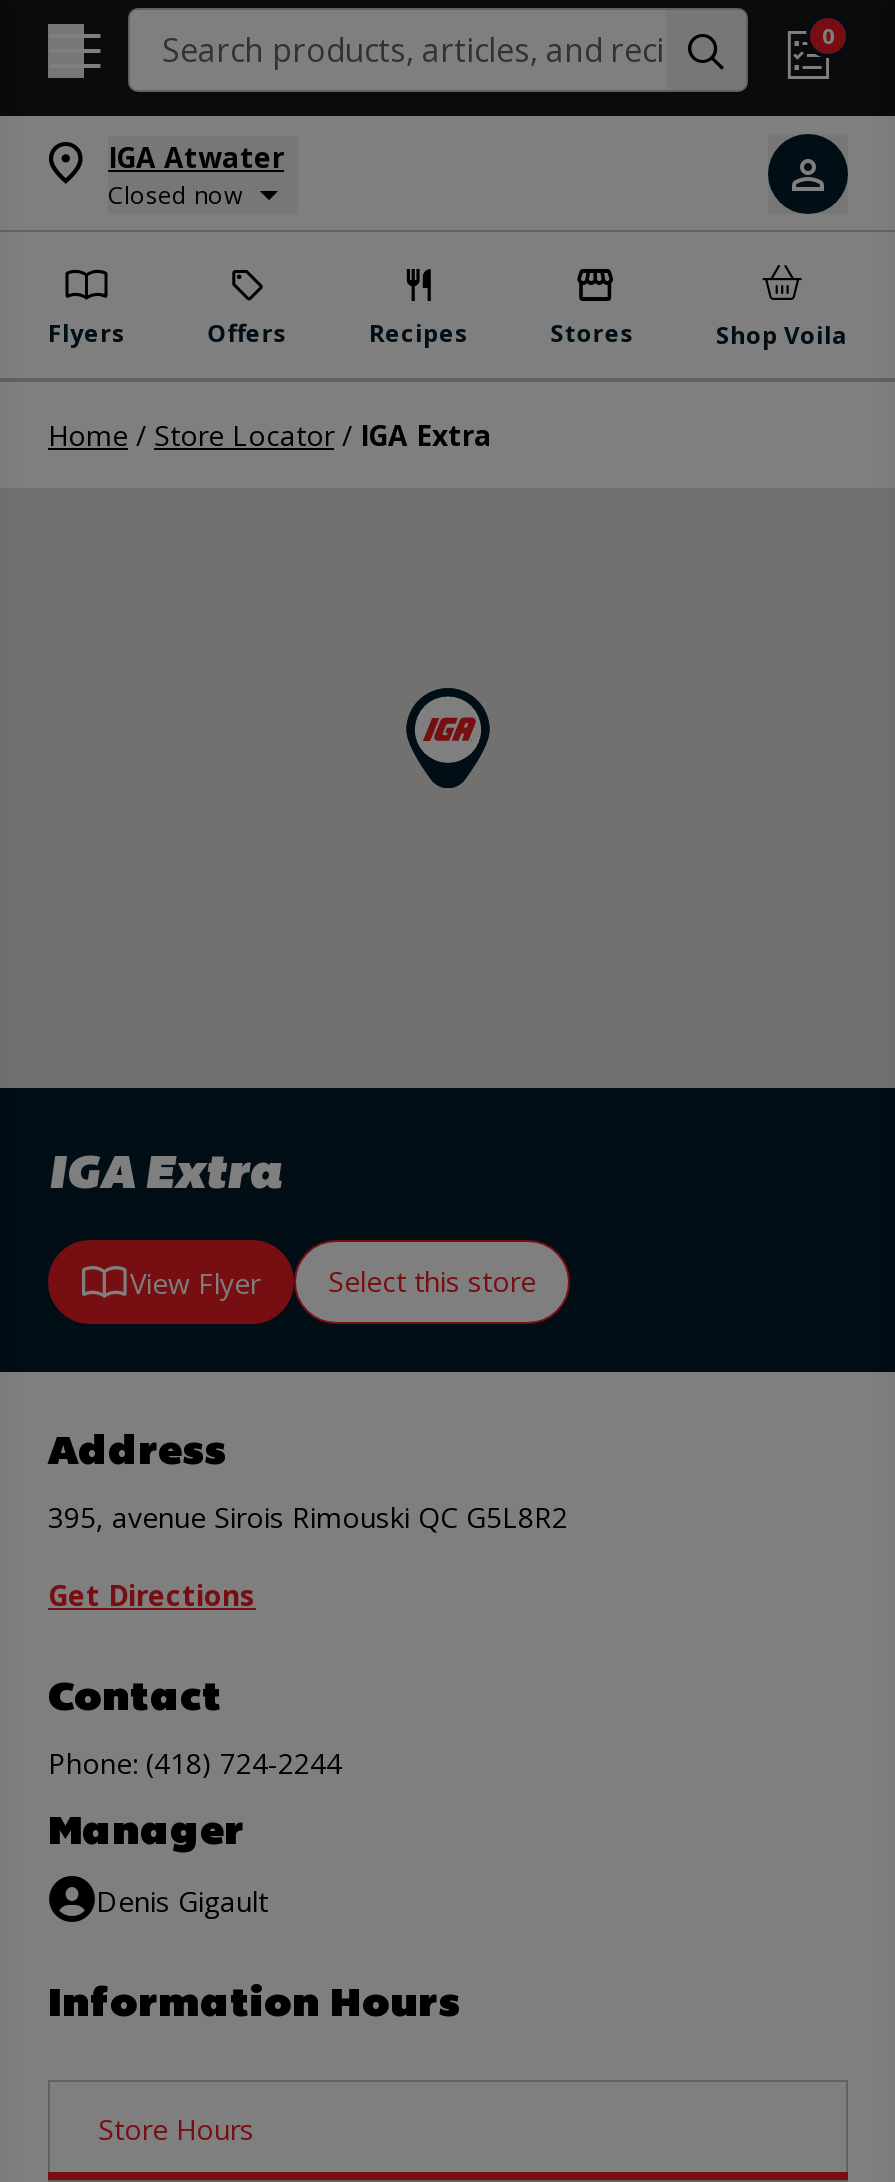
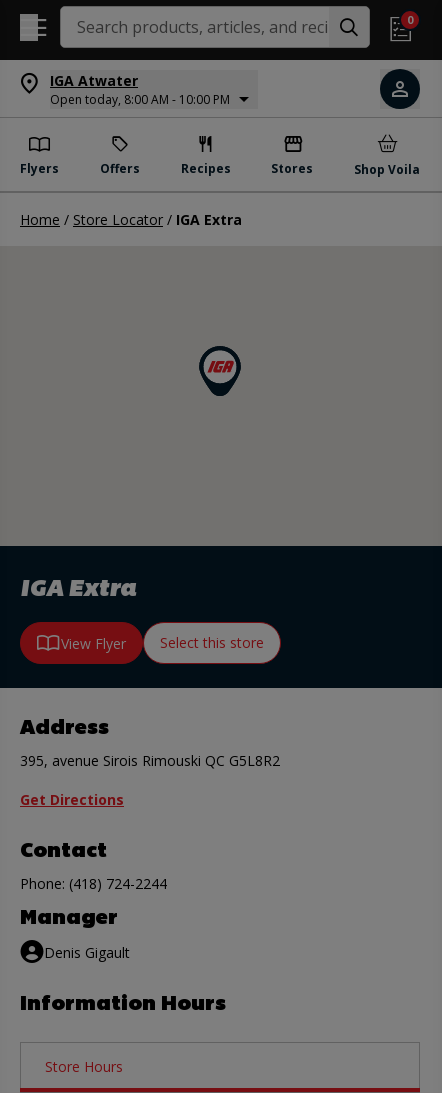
[108,178,242,212] Closed now -> [50,91,230,108] Open today, 8:00 AM - 10:00 PM

